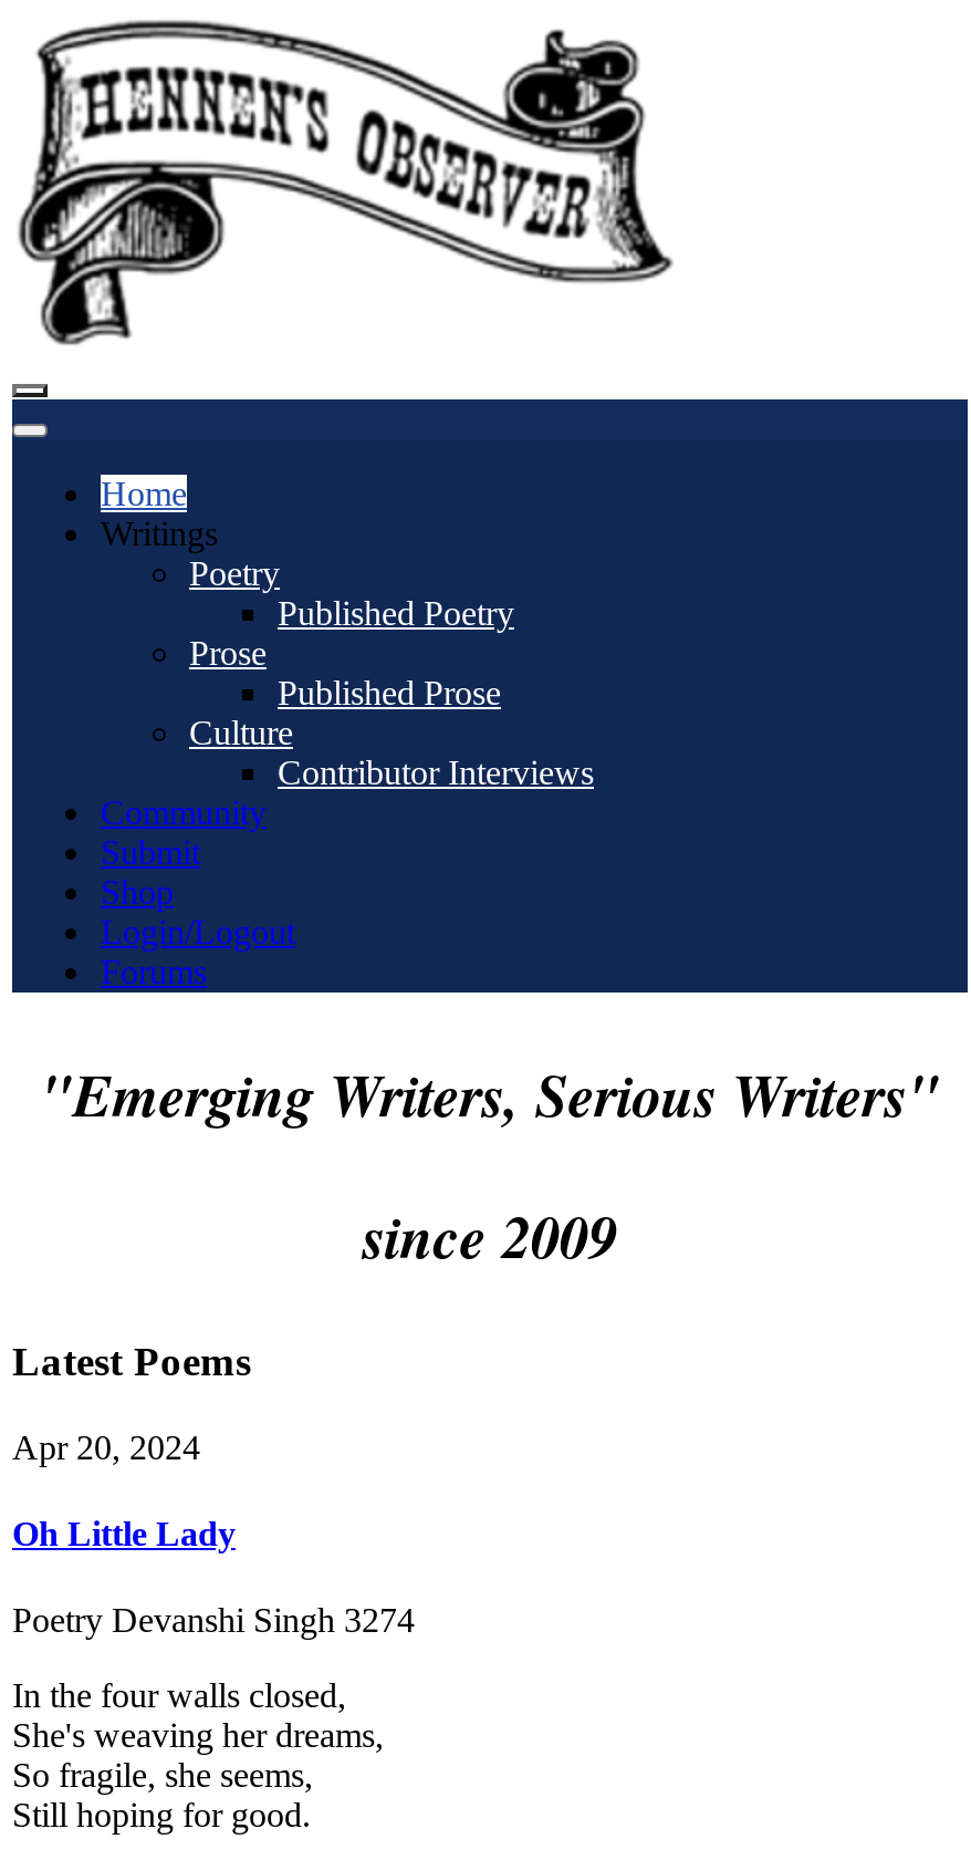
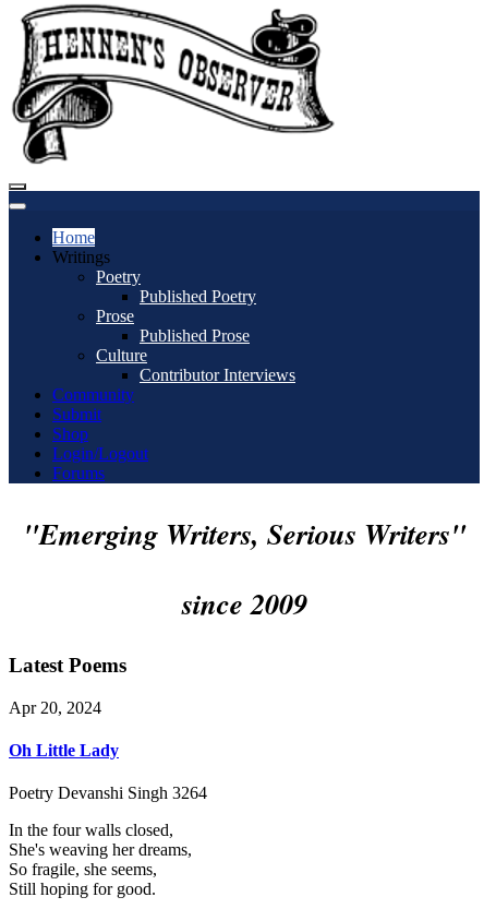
[12,1602,415,1639] Poetry Devanshi Singh 3274 -> [9,784,207,802] Poetry Devanshi Singh 3264

